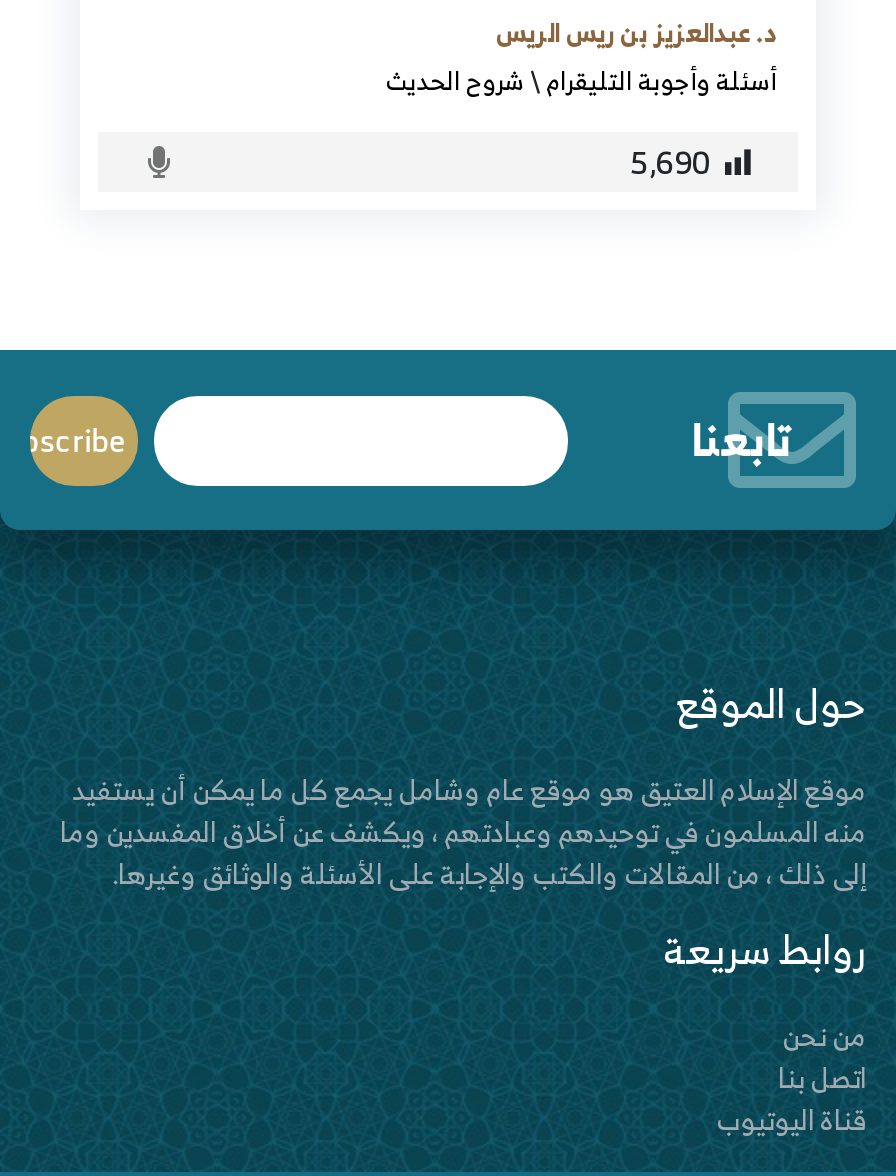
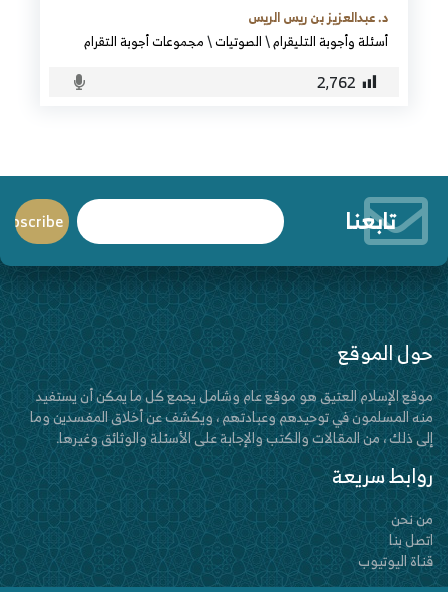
[386,58,776,102] أسئلة وأجوبة التليقرام\ شروح الحديث -> [84,30,388,52] أسئلة وأجوبة التليقرام\ الصوتيات \ مجموعات أجوبة التقرام
[630,134,712,190] 5٬690 -> [317,68,356,96] 2٬762

